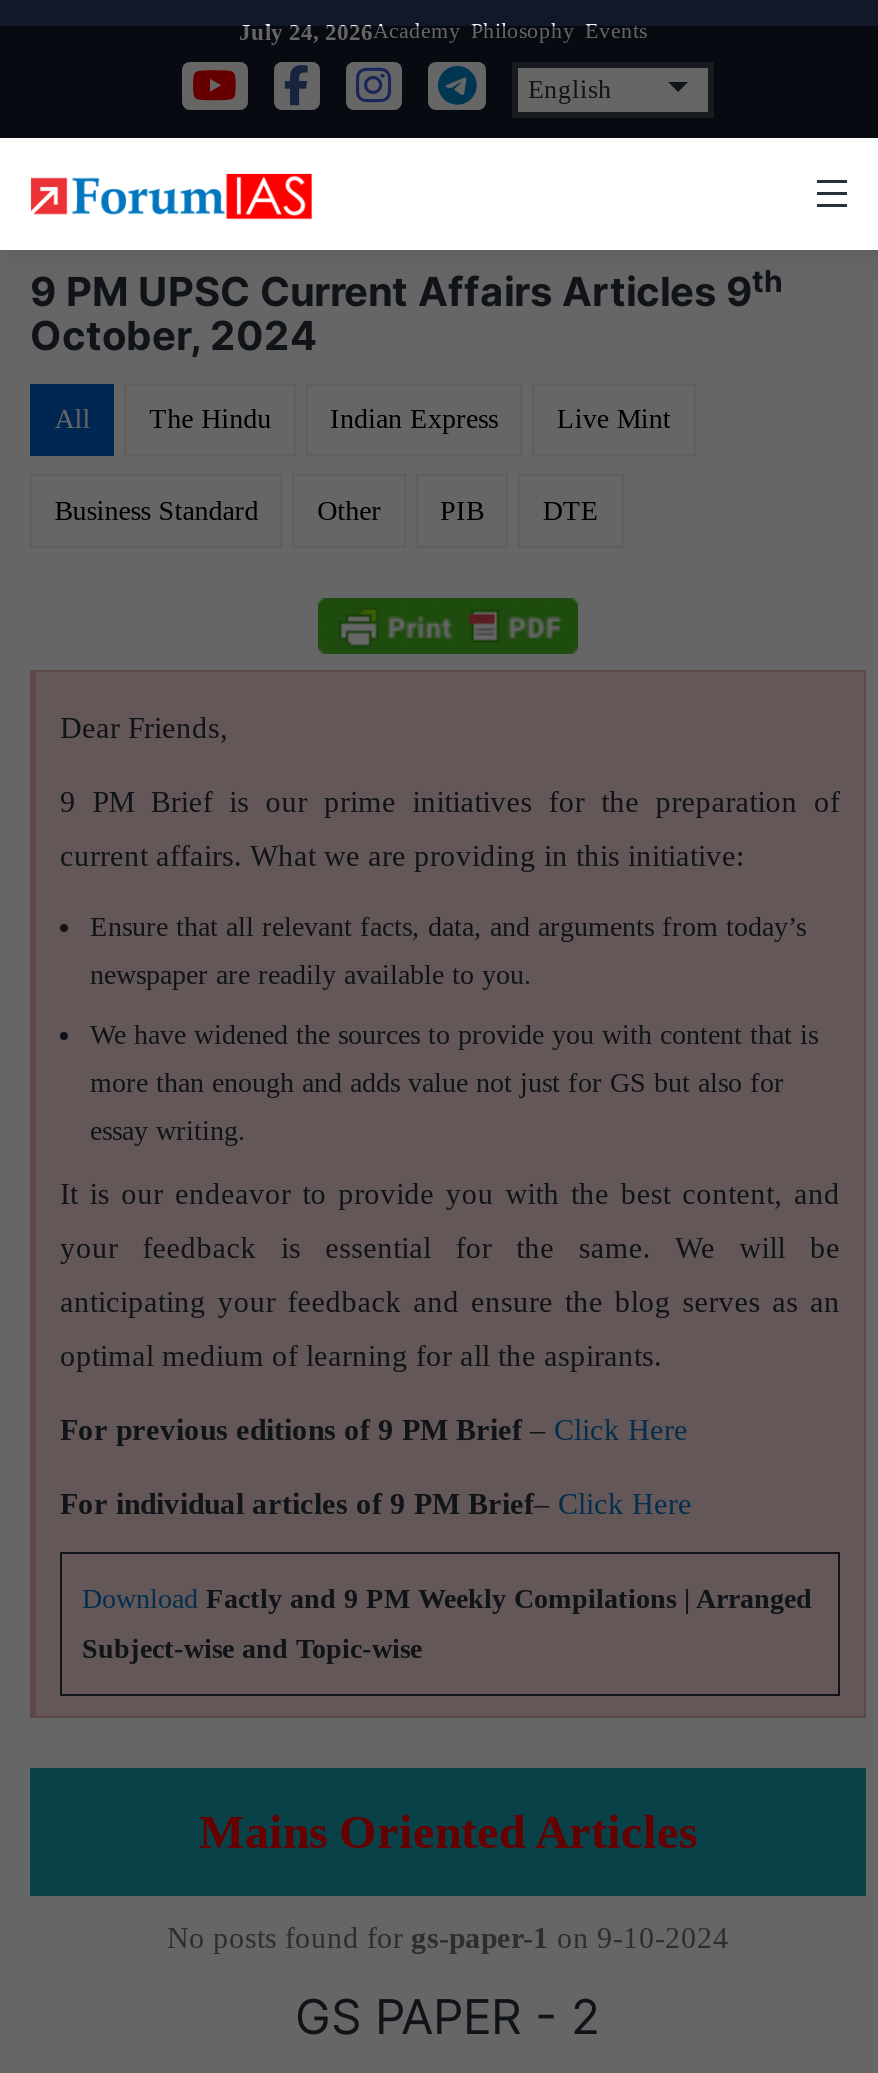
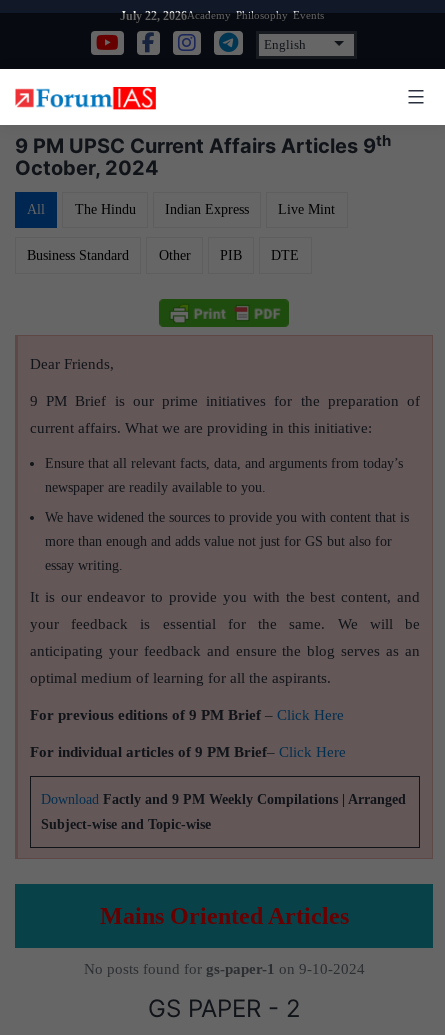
[239,18,647,44] July 24, 2026Academy Philosophy Events -> [119,9,323,22] July 22, 2026Academy Philosophy Events

